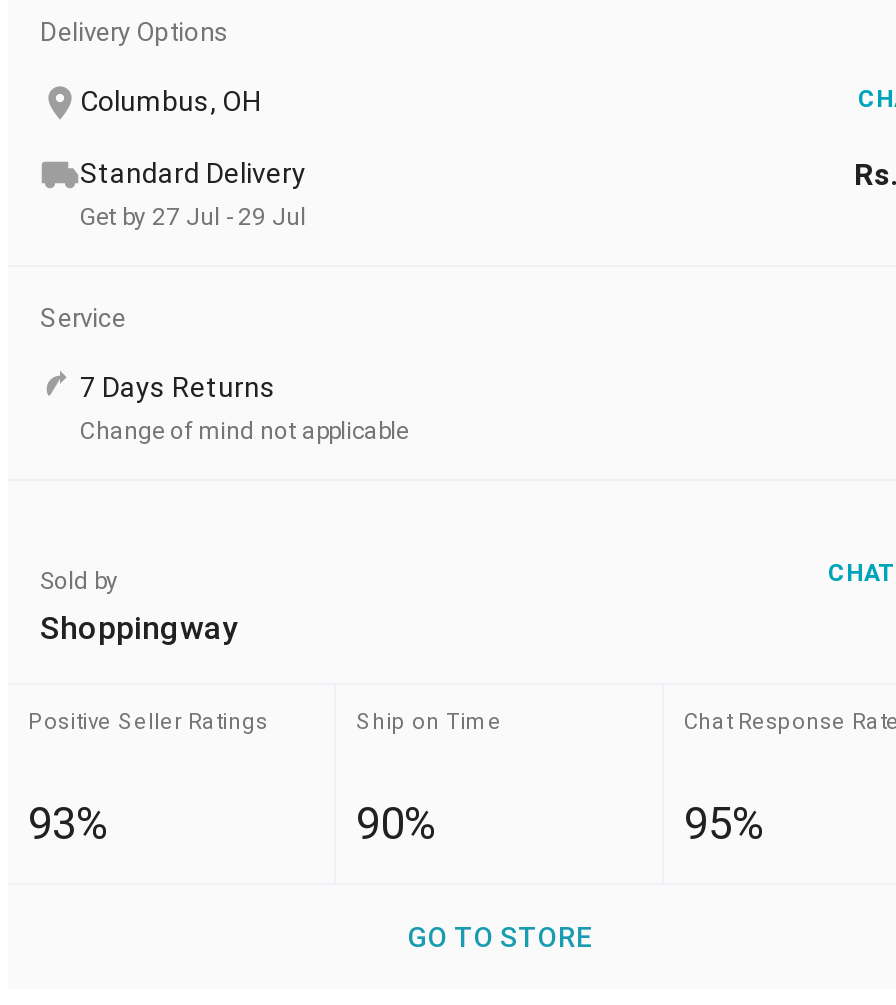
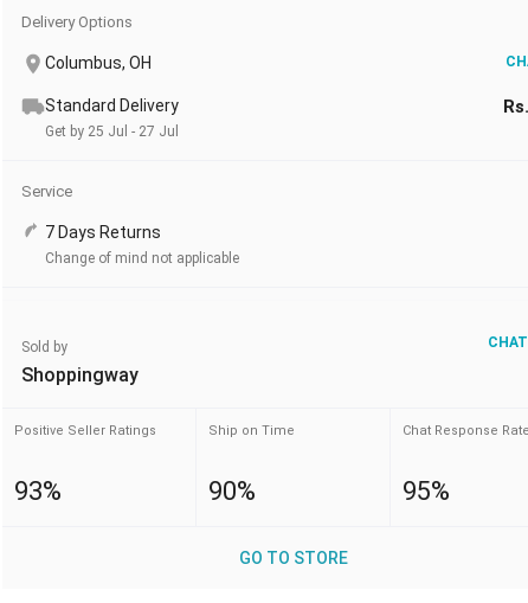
[80,203,306,231] Get by 27 Jul - 29 Jul -> [45,123,179,140] Get by 25 Jul - 27 Jul

